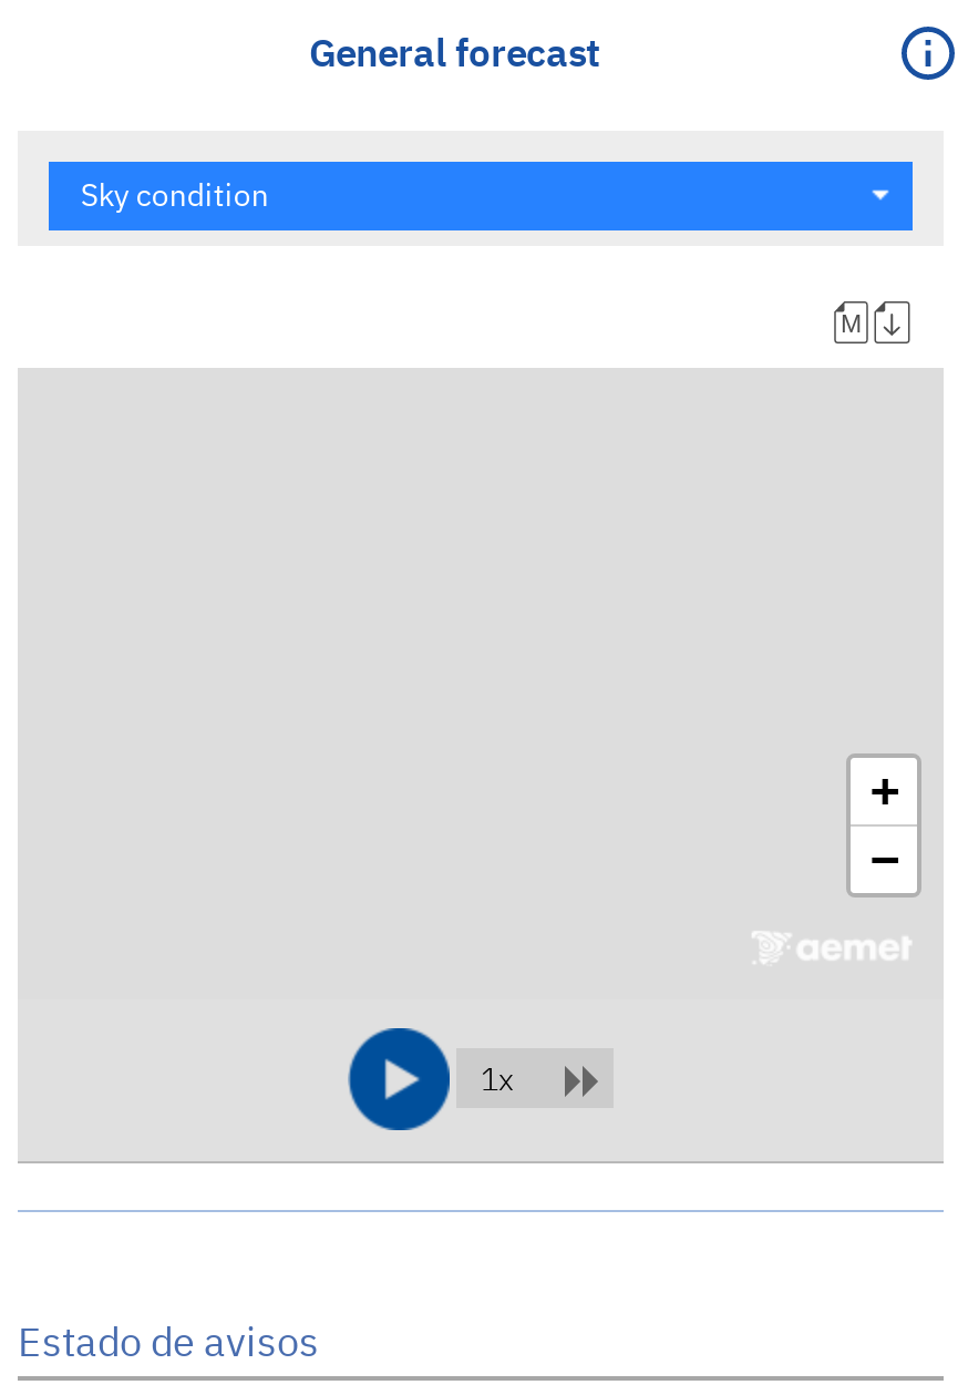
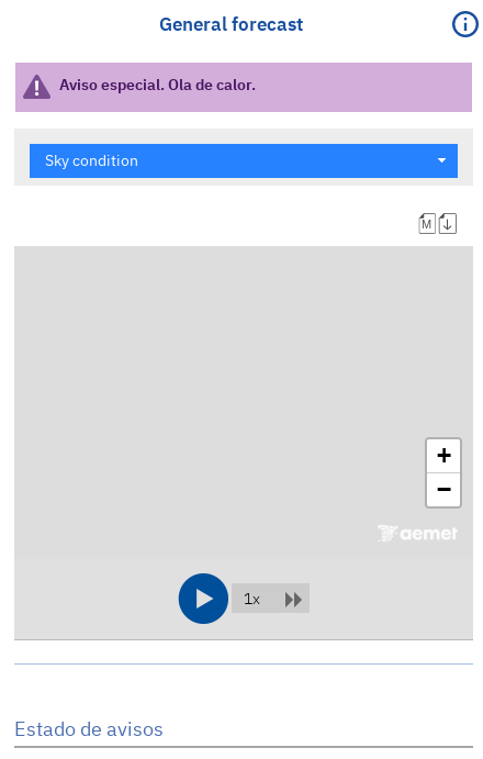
none -> [59,74,256,95] Aviso especial. Ola de calor.

